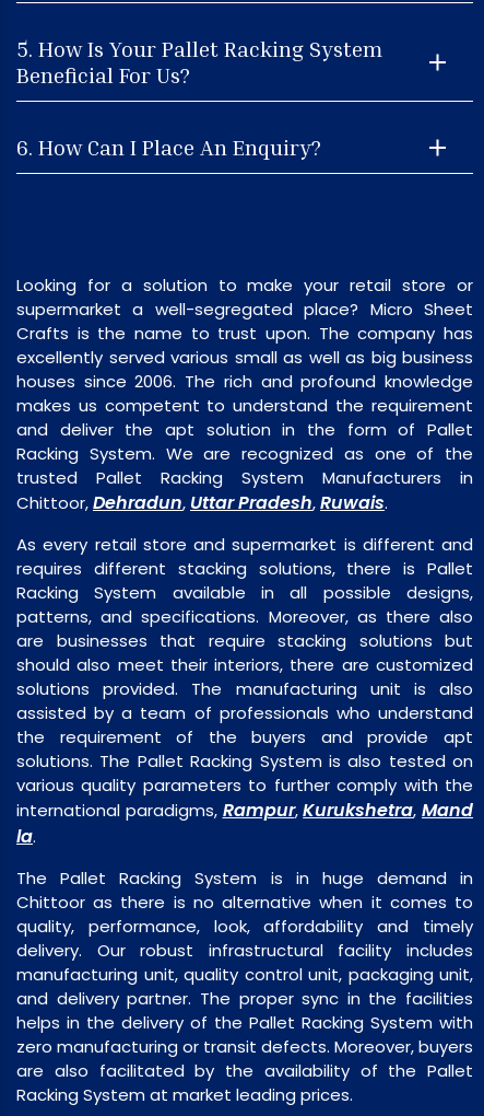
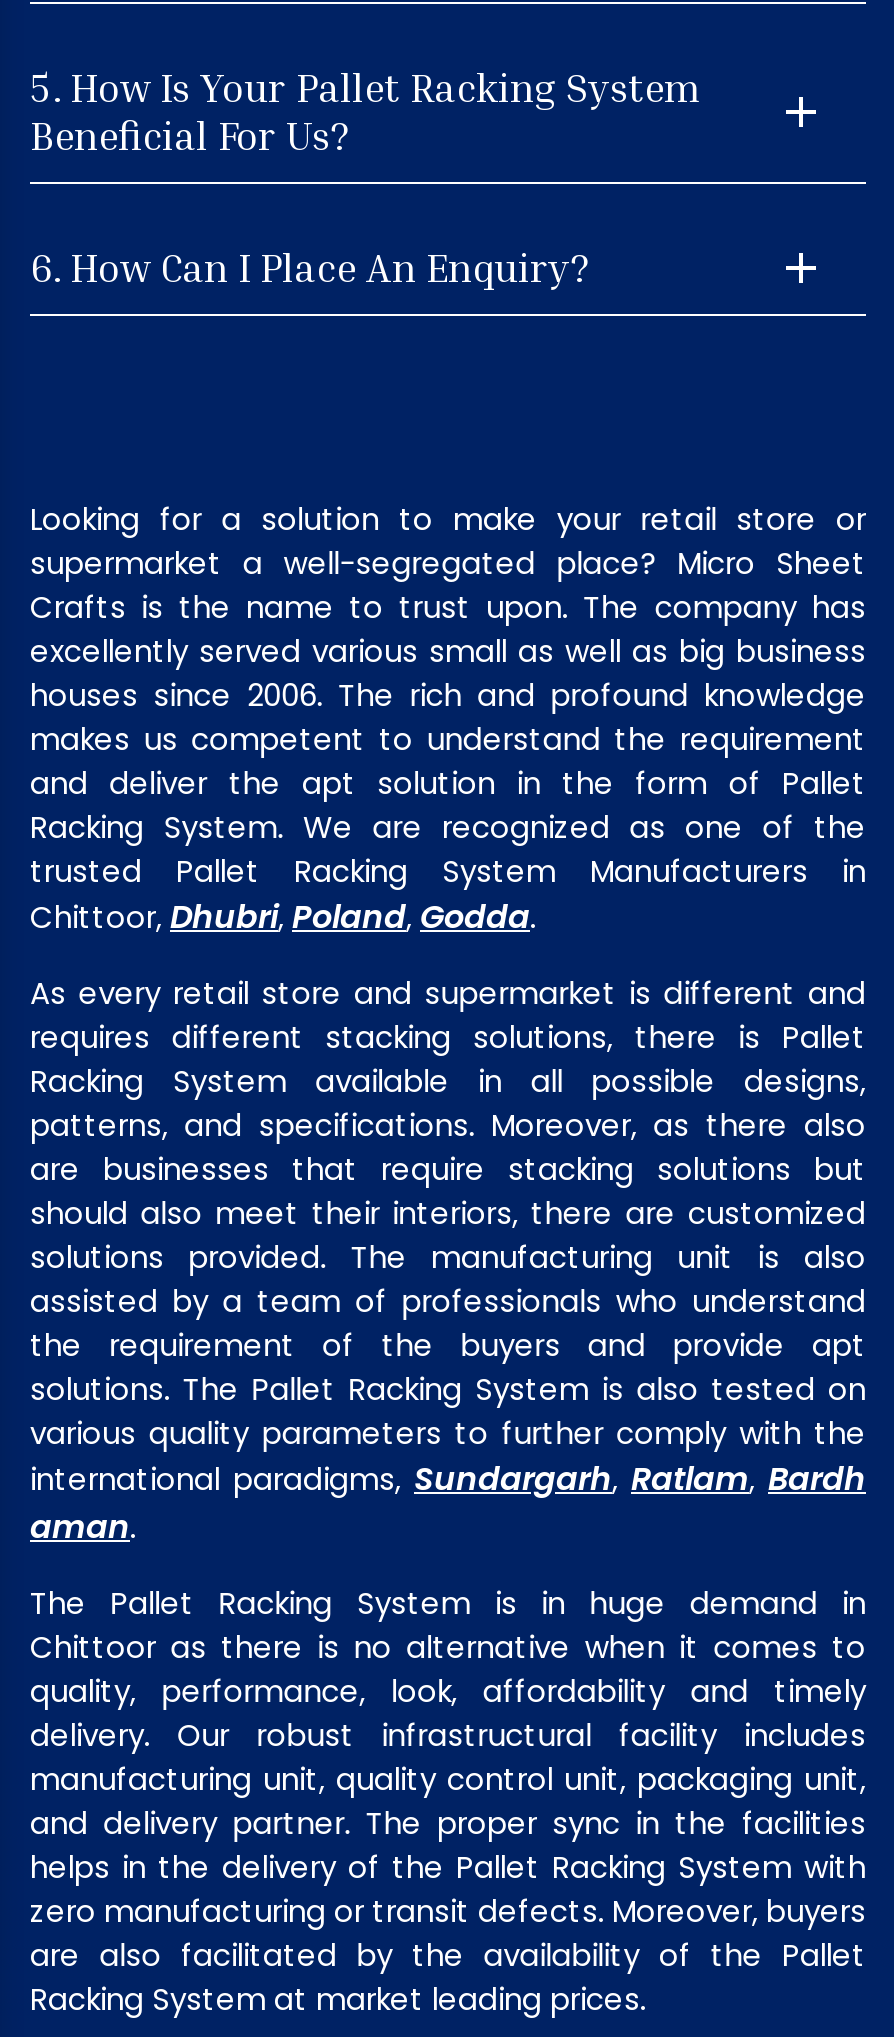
[16,490,388,515] Chittoor, Dehradun, Uttar Pradesh, Ruwais. -> [30,894,536,940] Chittoor, Dhubri, Poland, Godda.
[16,798,473,849] international paradigms, Rampur, Kurukshetra, Mand | la. -> [30,1456,866,1550] international paradigms, Sundargarh, Ratlam, Bardh | aman.

